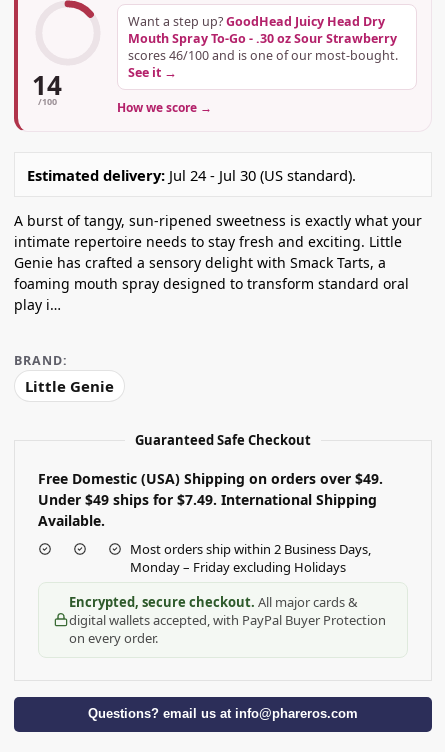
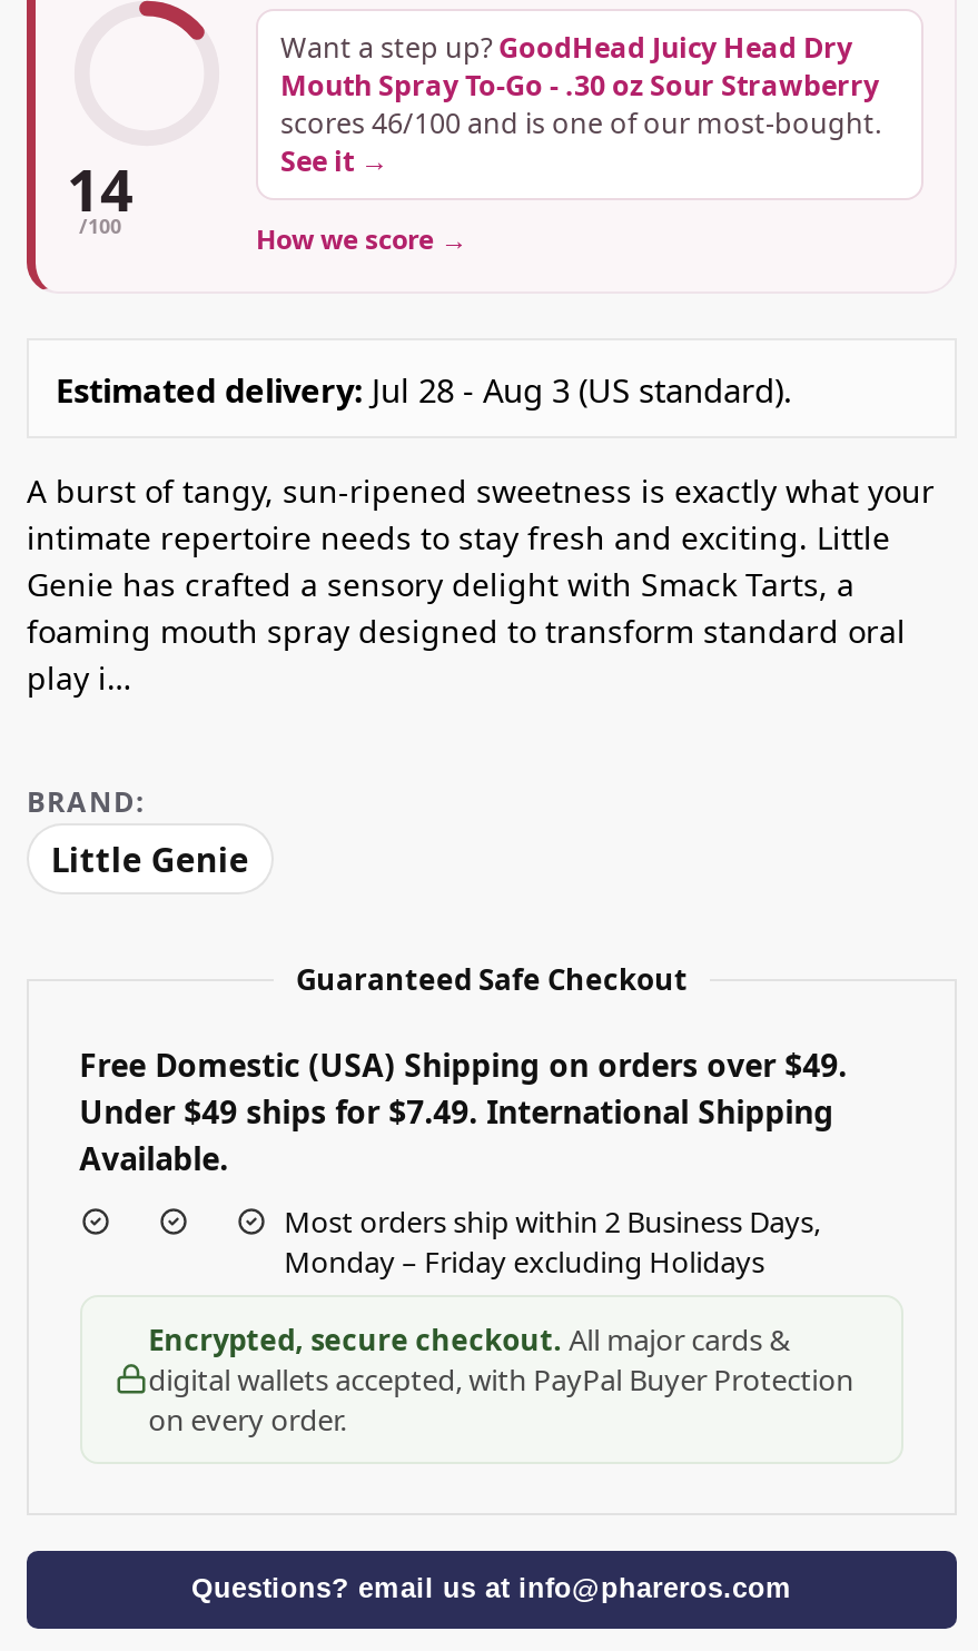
[27,165,356,185] Estimated delivery: Jul 24 - Jul 30 (US standard). -> [56,366,792,411] Estimated delivery: Jul 28 - Aug 3 (US standard).

